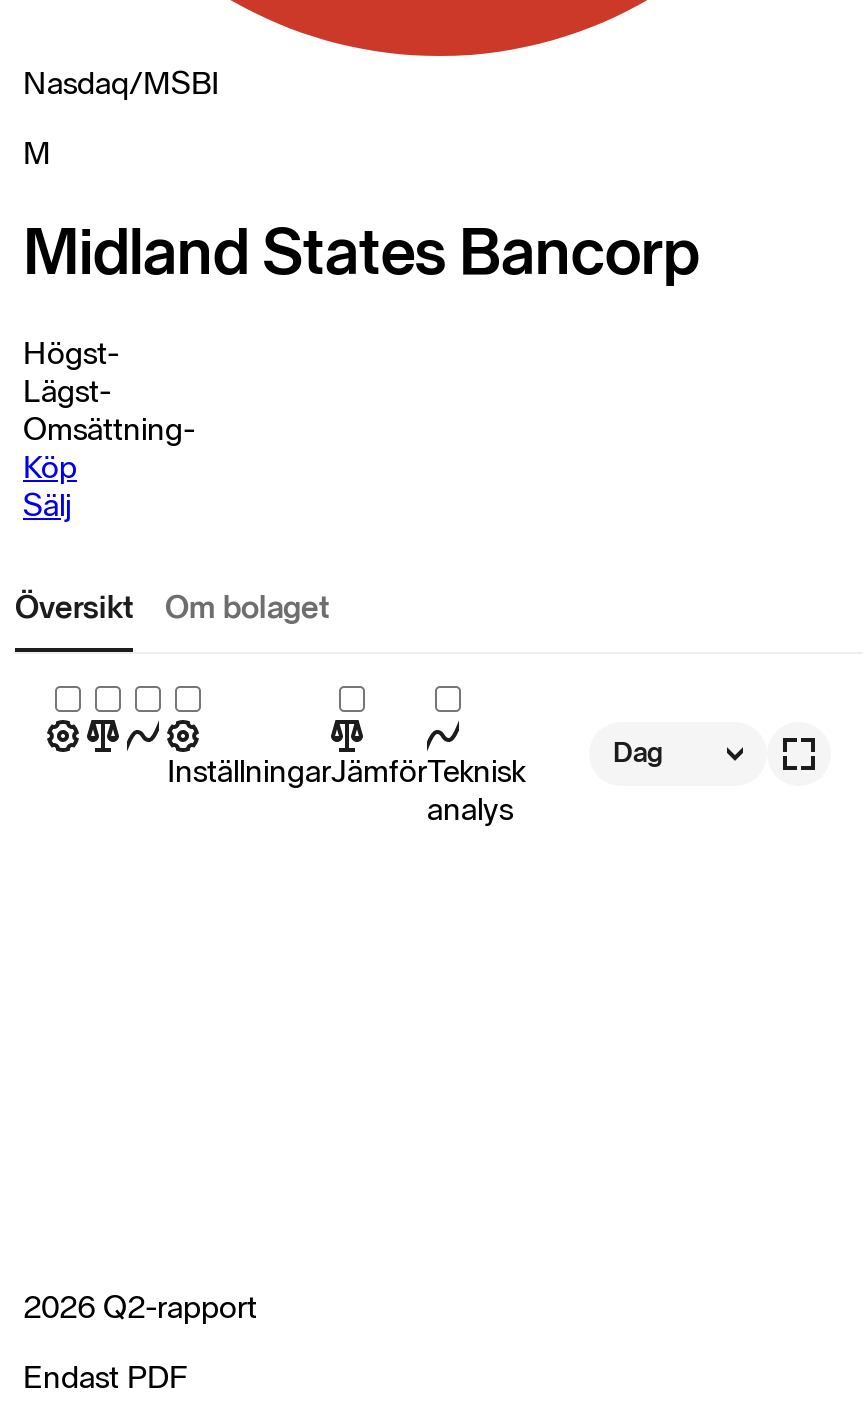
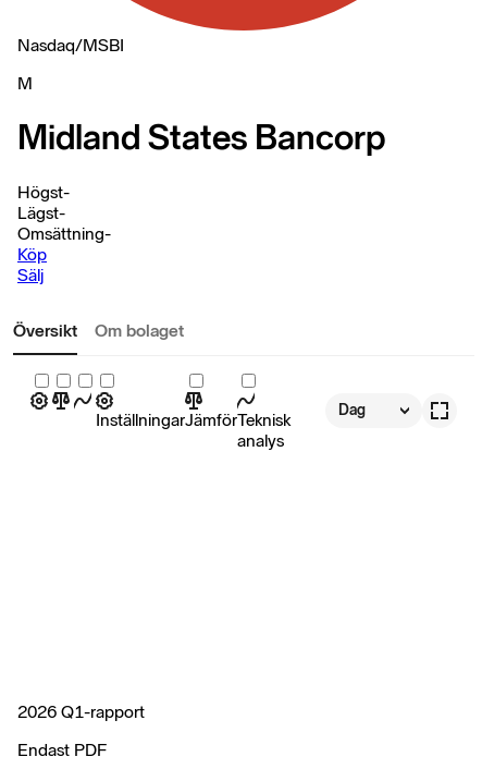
[23,1288,257,1326] 2026 Q2-rapport -> [17,701,145,722] 2026 Q1-rapport

